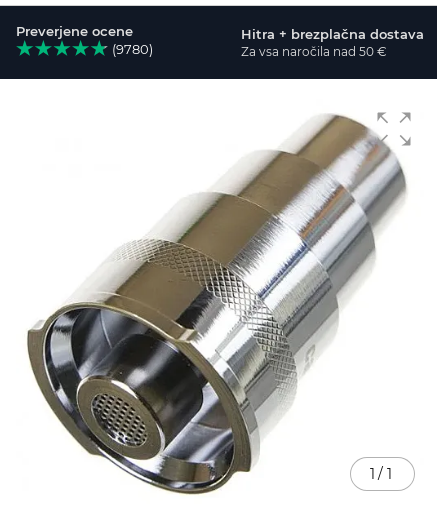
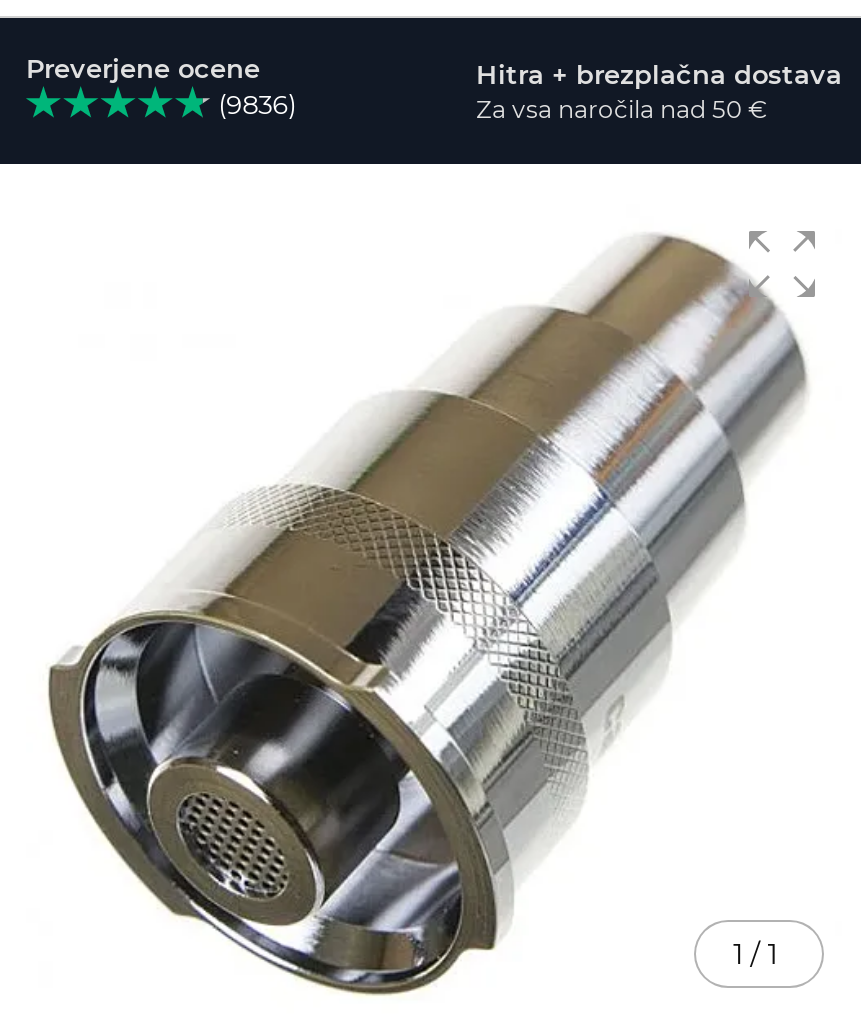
[112,41,153,57] (9780) -> [218,88,296,120] (9836)

